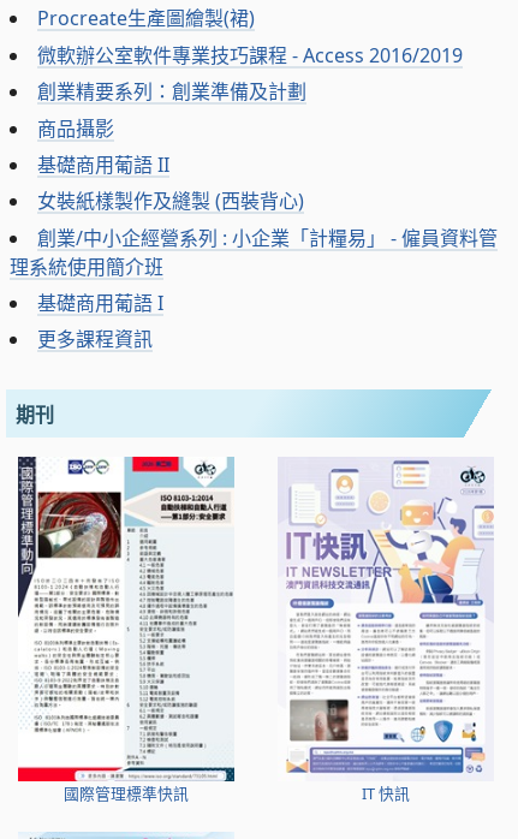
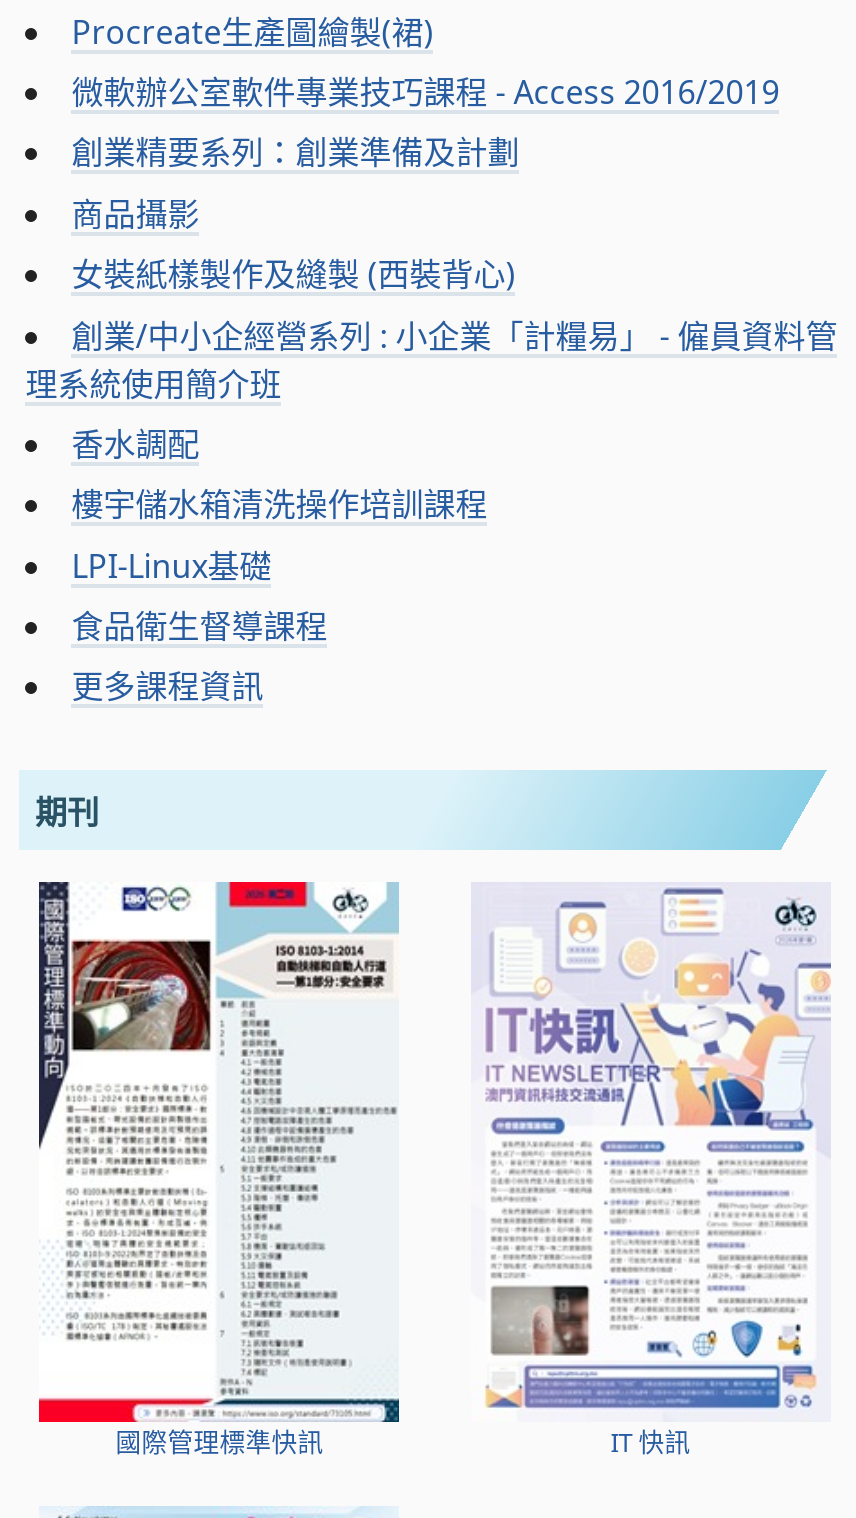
[37,151,170,178] 基礎商用葡語 II -> none
moved [10,188,498,280] -> [25,252,837,405]: 女裝紙樣製作及縫製 (西裝背心) | 創業/中小企經營系列 : 小企業「計糧易」 - 僱員資料管 | 理系統使用簡介班
[37,290,164,316] 基礎商用葡語 I -> [71,421,487,648] 香水調配 | 樓宇儲水箱清洗操作培訓課程 | LPI-Linux基礎 | 食品衛生督導課程

